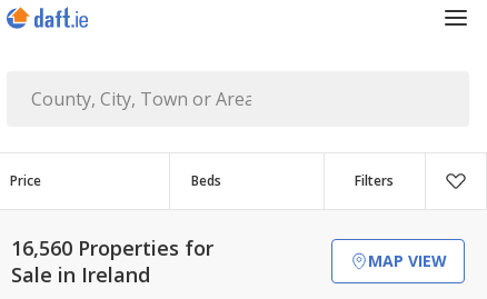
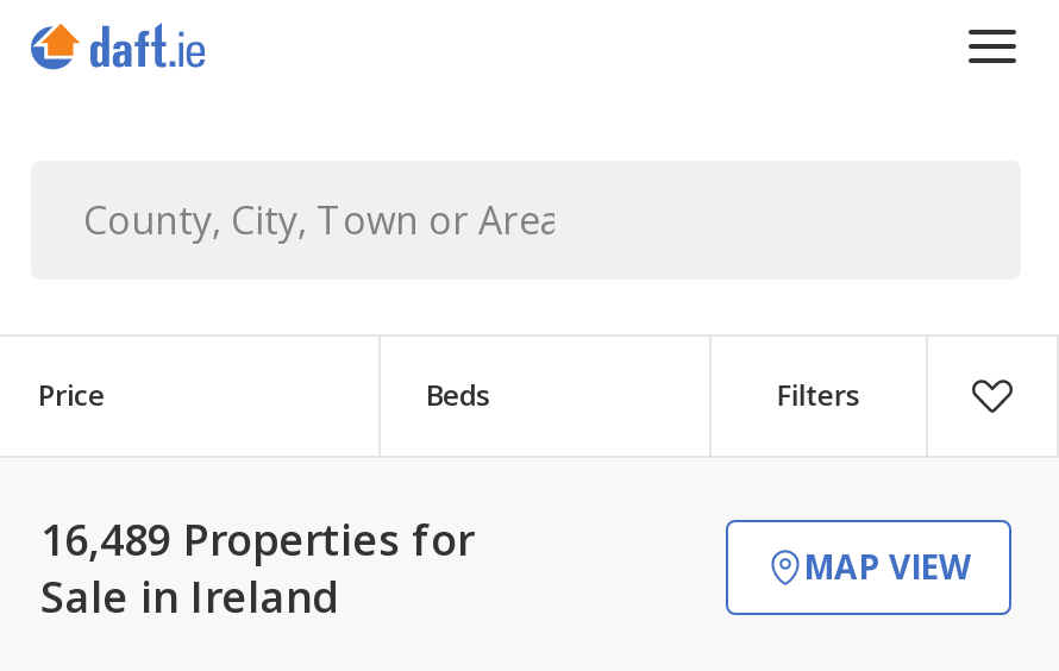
[11,235,213,261] 16,560 Properties for -> [40,510,474,567] 16,489 Properties for

